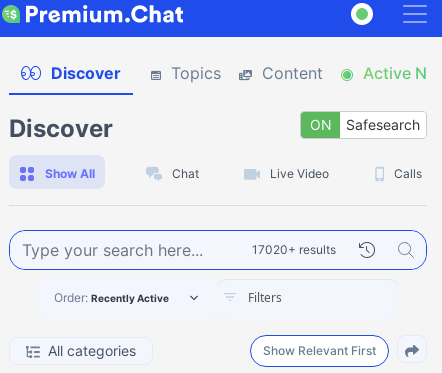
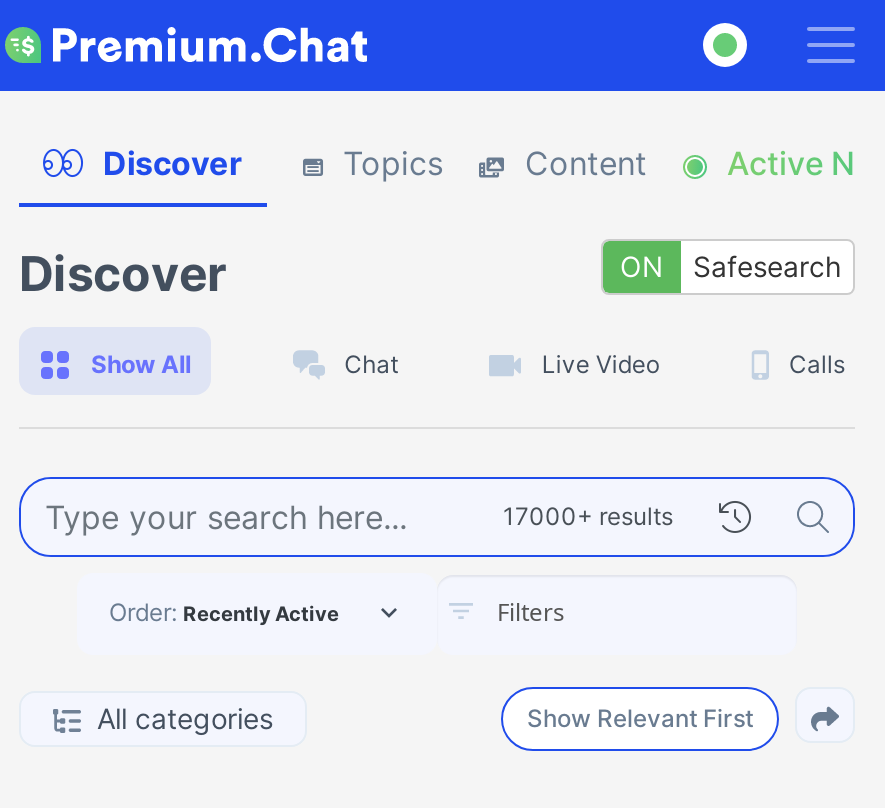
[252,242,336,257] 17020+ results -> [503,501,673,531] 17000+ results

